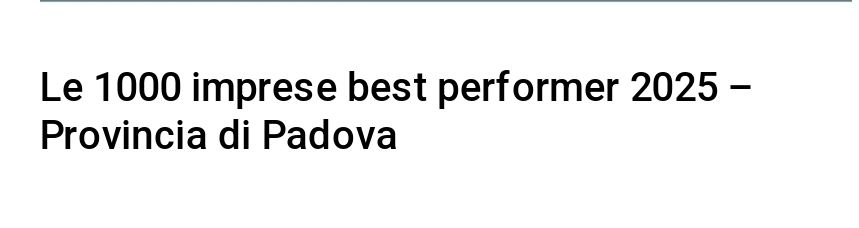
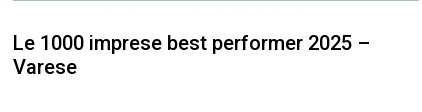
[39,110,397,158] Provincia di Padova -> [13,55,77,79] Varese

